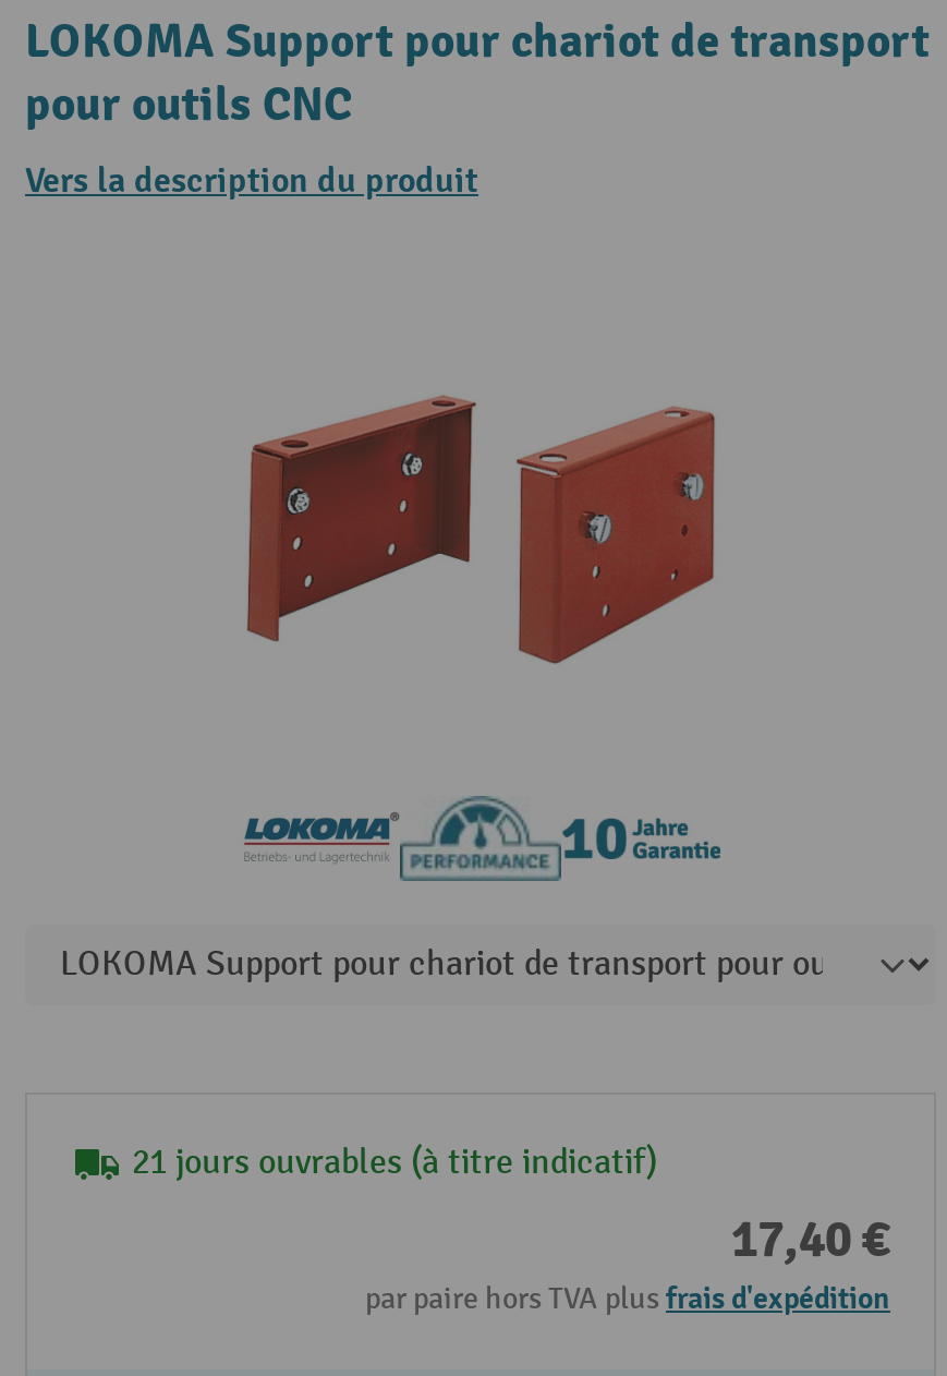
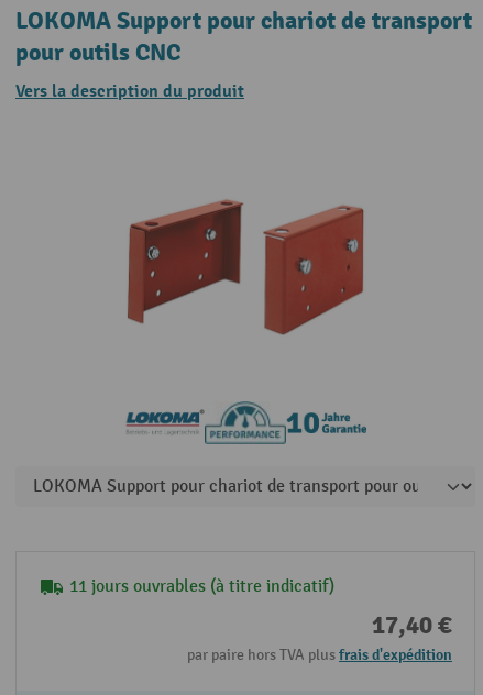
[132,1143,657,1184] 21 jours ouvrables (à titre indicatif) -> [69,576,334,597] 11 jours ouvrables (à titre indicatif)

